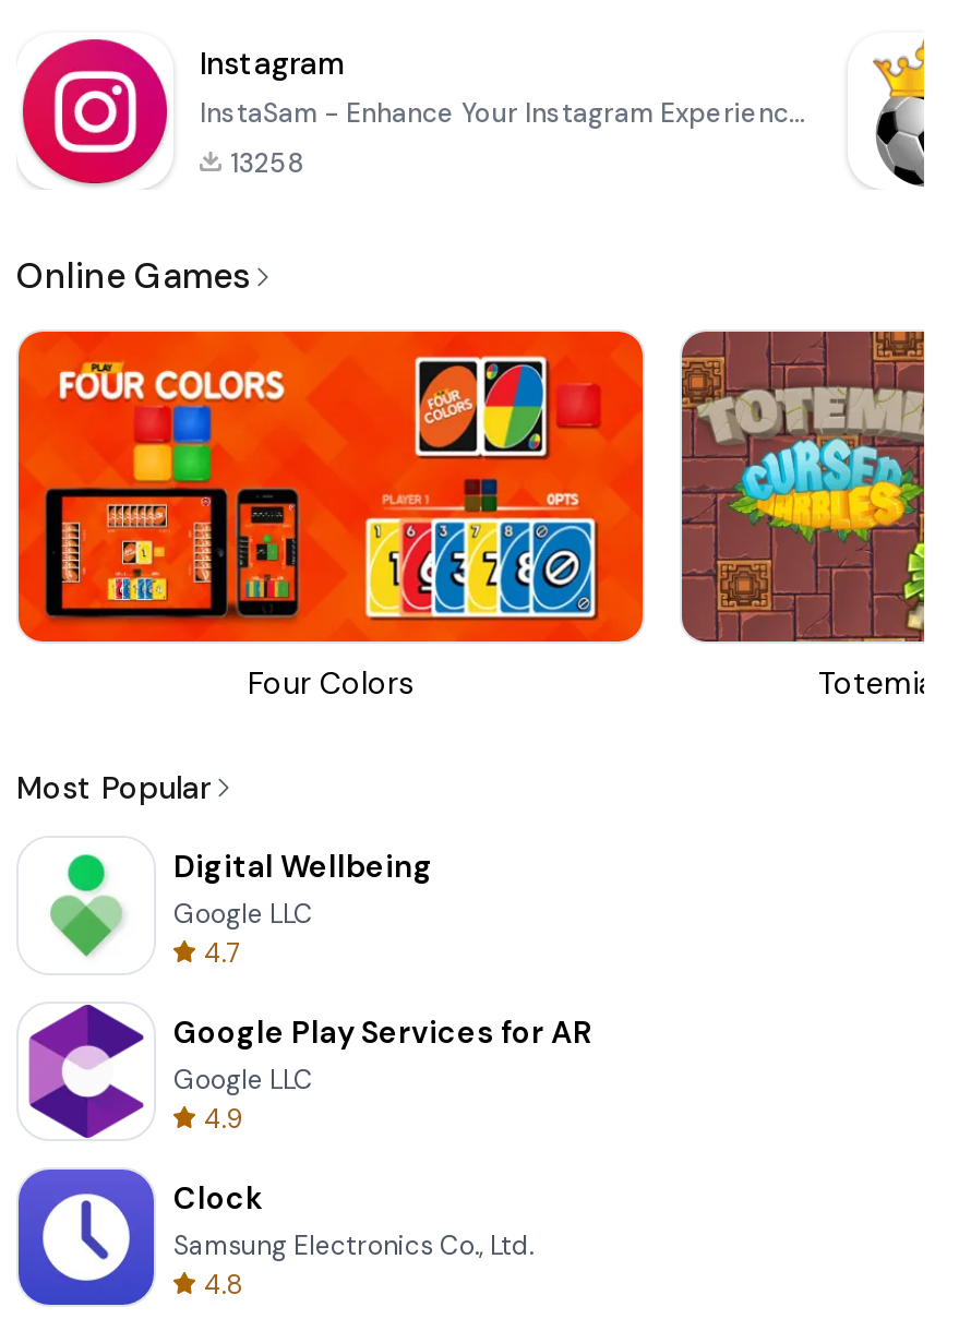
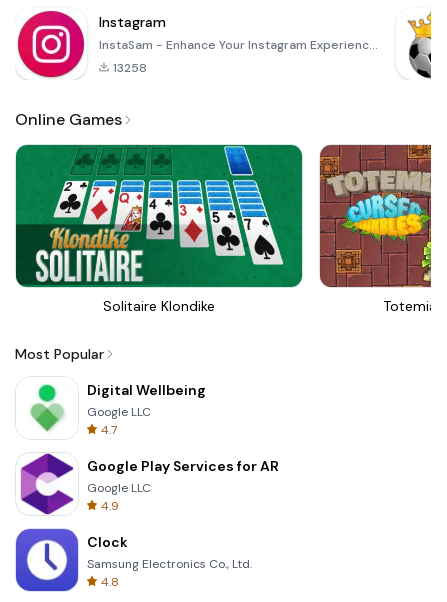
[16,329,645,703] [image] | Four Colors -> [15,144,303,315] [image] | Solitaire Klondike

